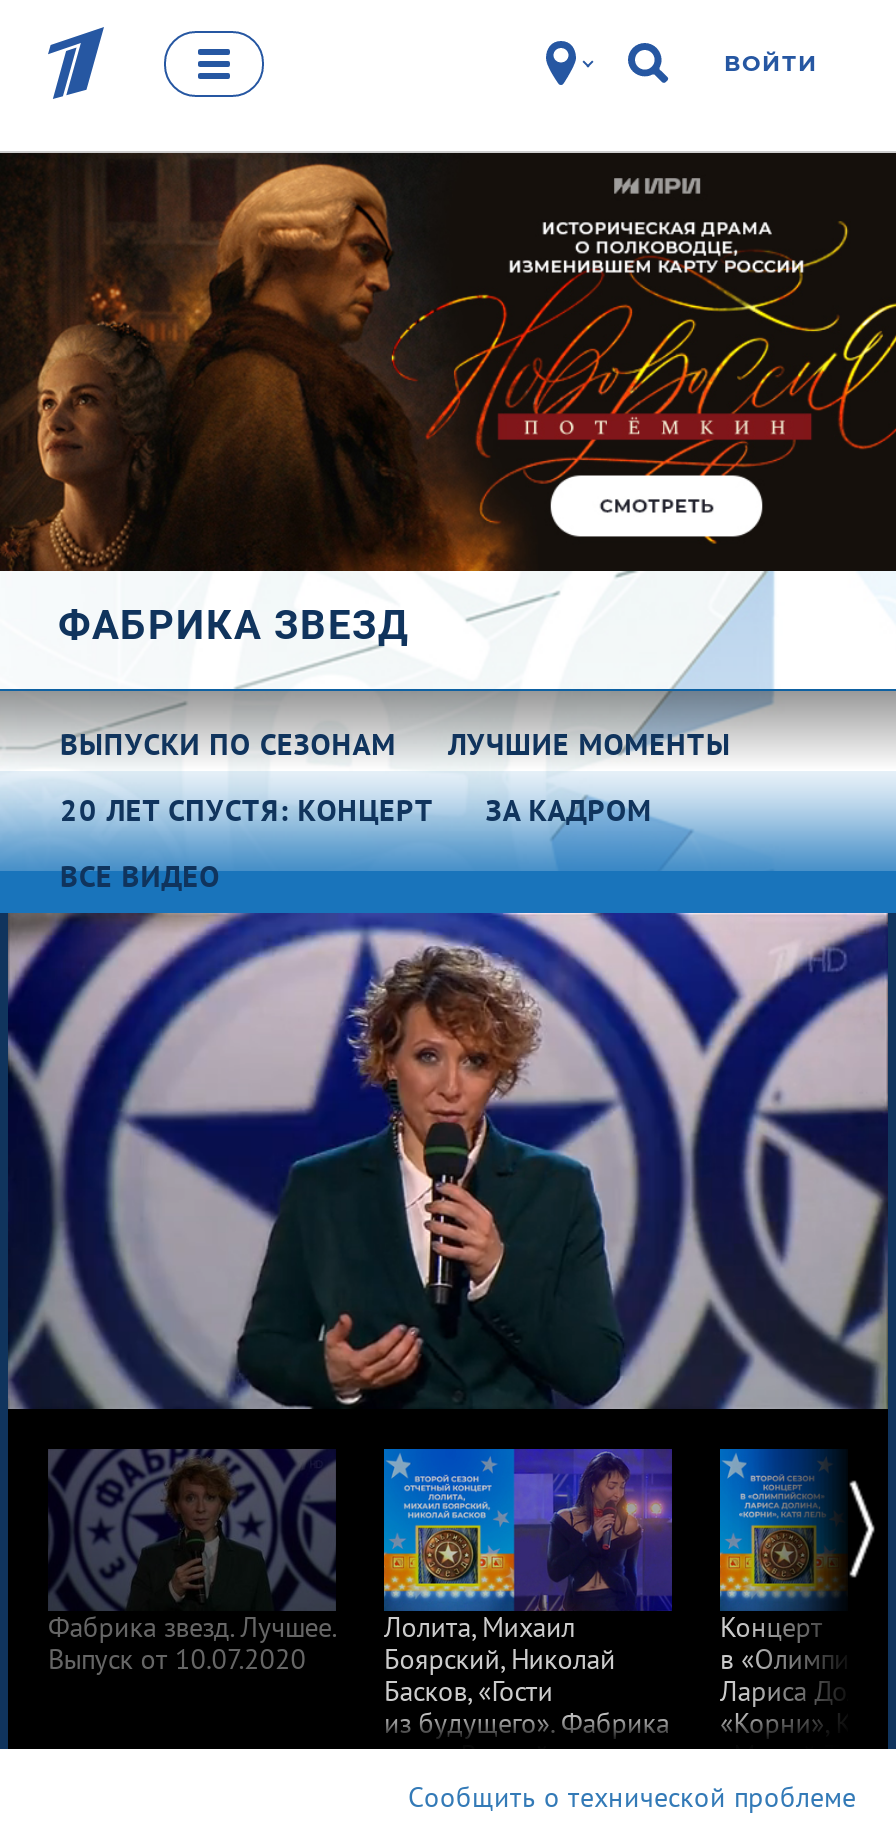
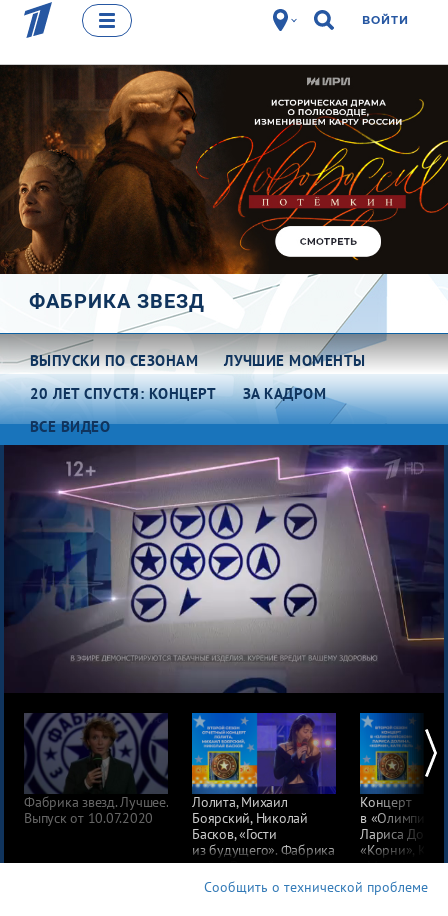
[6,911,890,1411] [image] -> [4,444,444,693] [image]

